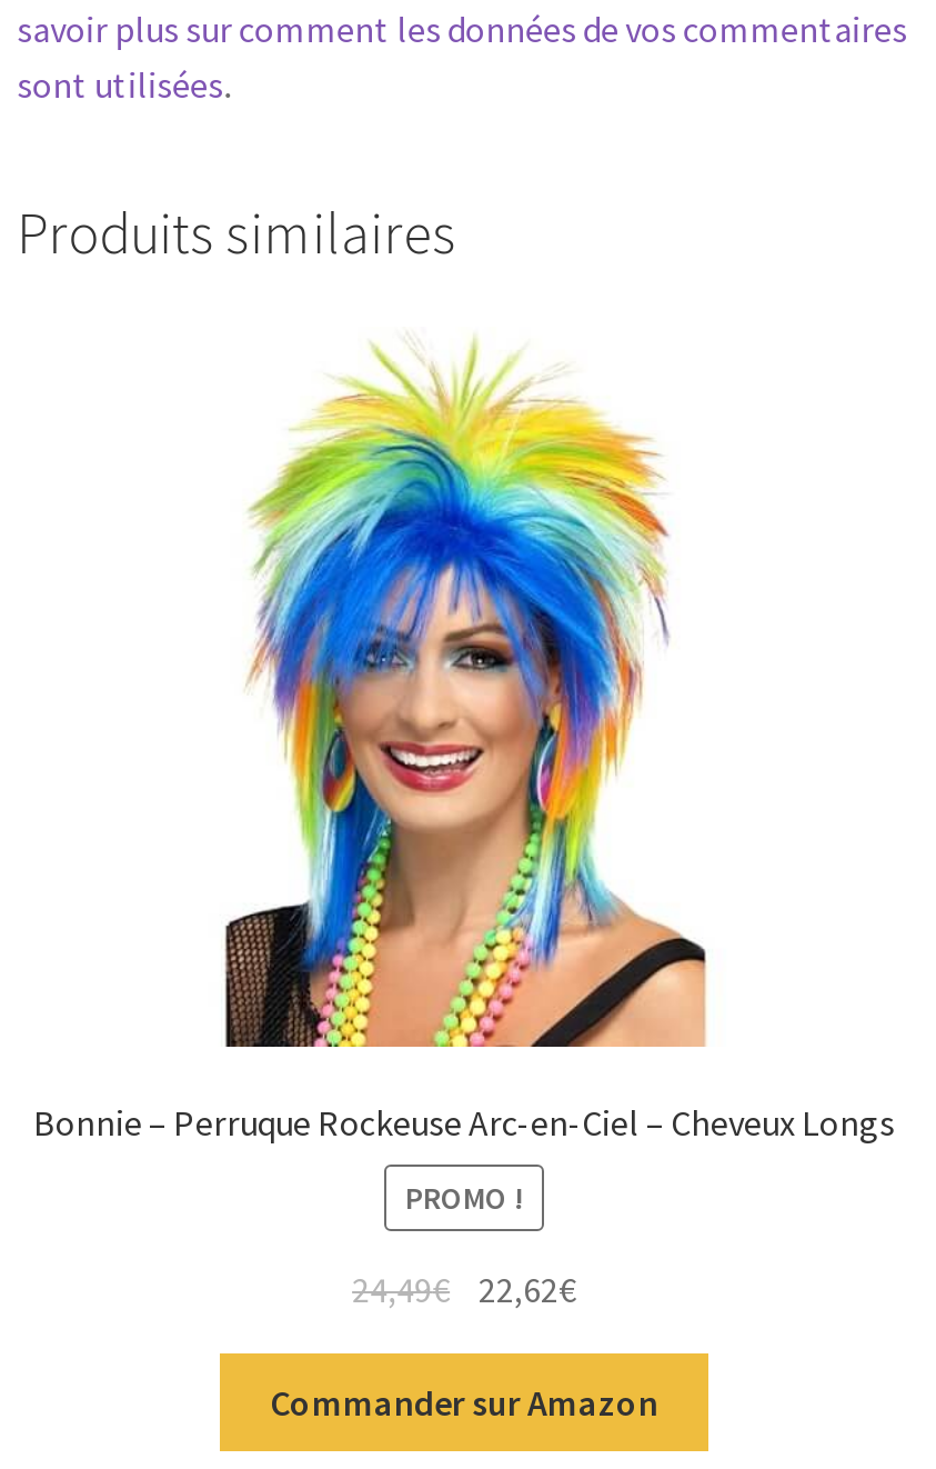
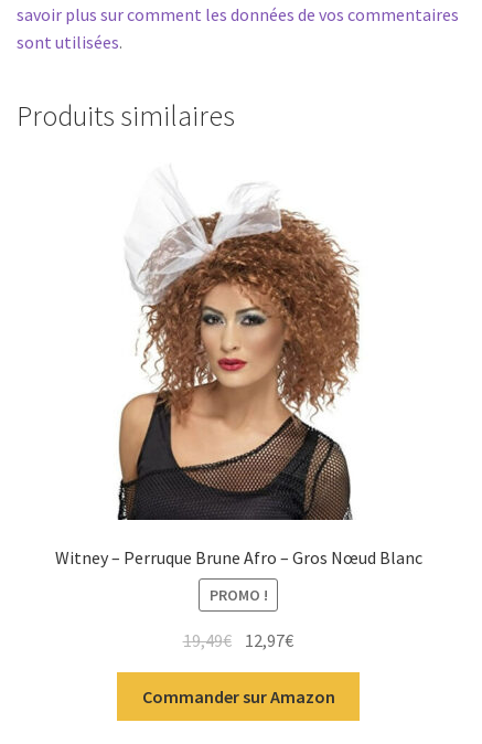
[33,336,895,1146] [image] | Bonnie – Perruque Rockeuse Arc-en-Ciel – Cheveux Longs -> [55,169,422,569] [image] | Witney – Perruque Brune Afro – Gros Nœud Blanc
[352,1266,450,1311] 24,49€ -> [183,629,231,651] 19,49€
[478,1266,576,1311] 22,62€ -> [245,629,294,651] 12,97€

